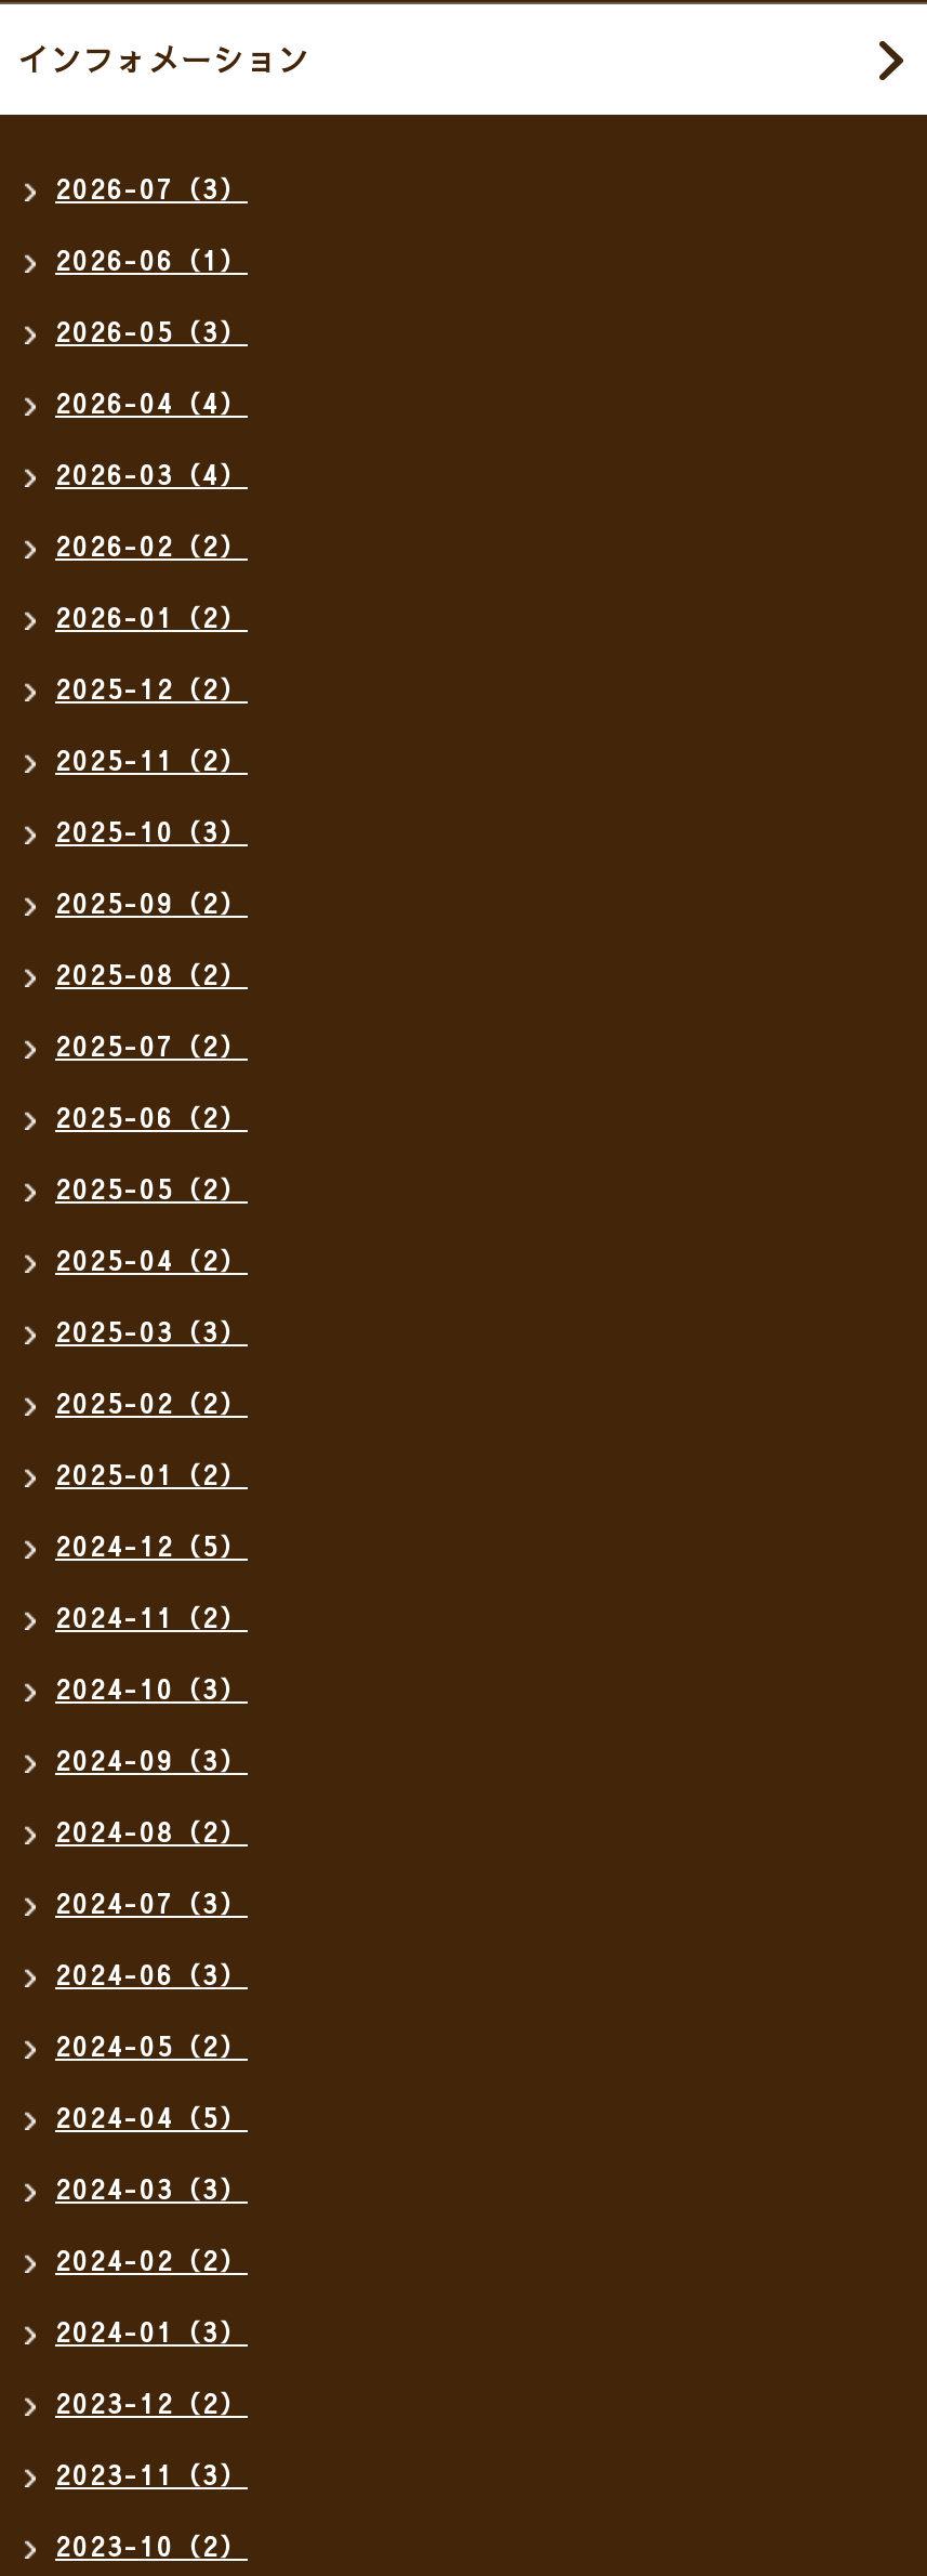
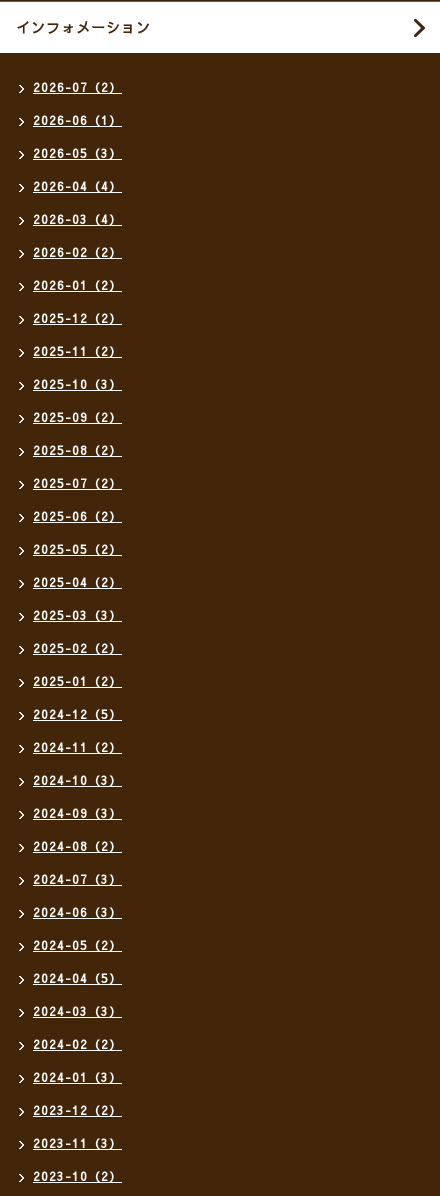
[55,172,248,207] 2026-07（3） -> [33,79,122,95] 2026-07（2）

